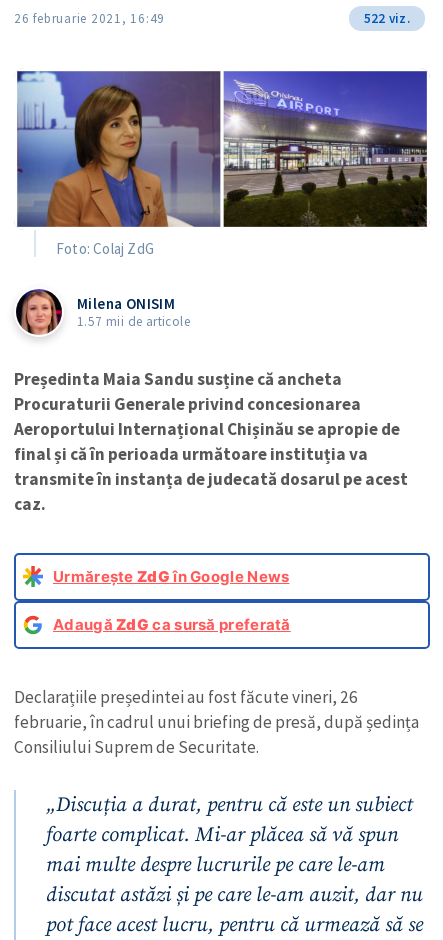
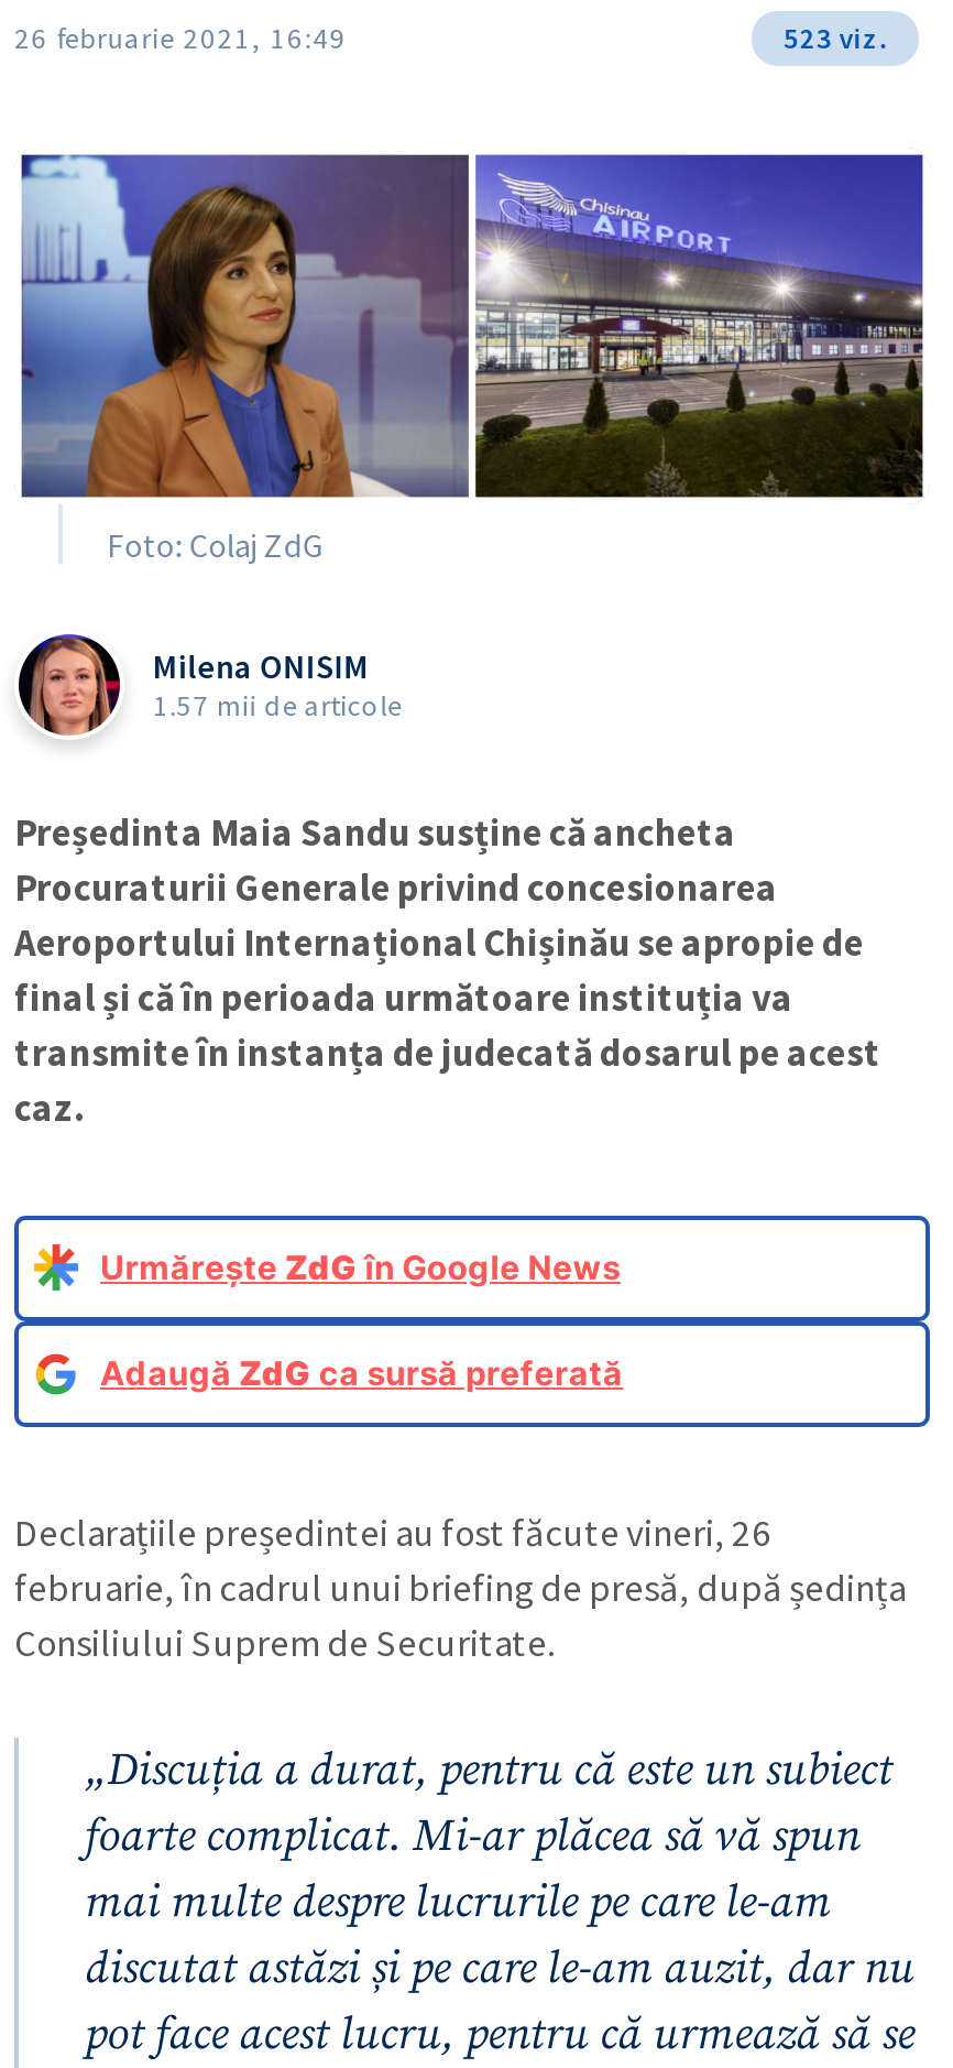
[364,10,410,27] 522 viz. -> [784,19,886,56] 523 viz.

